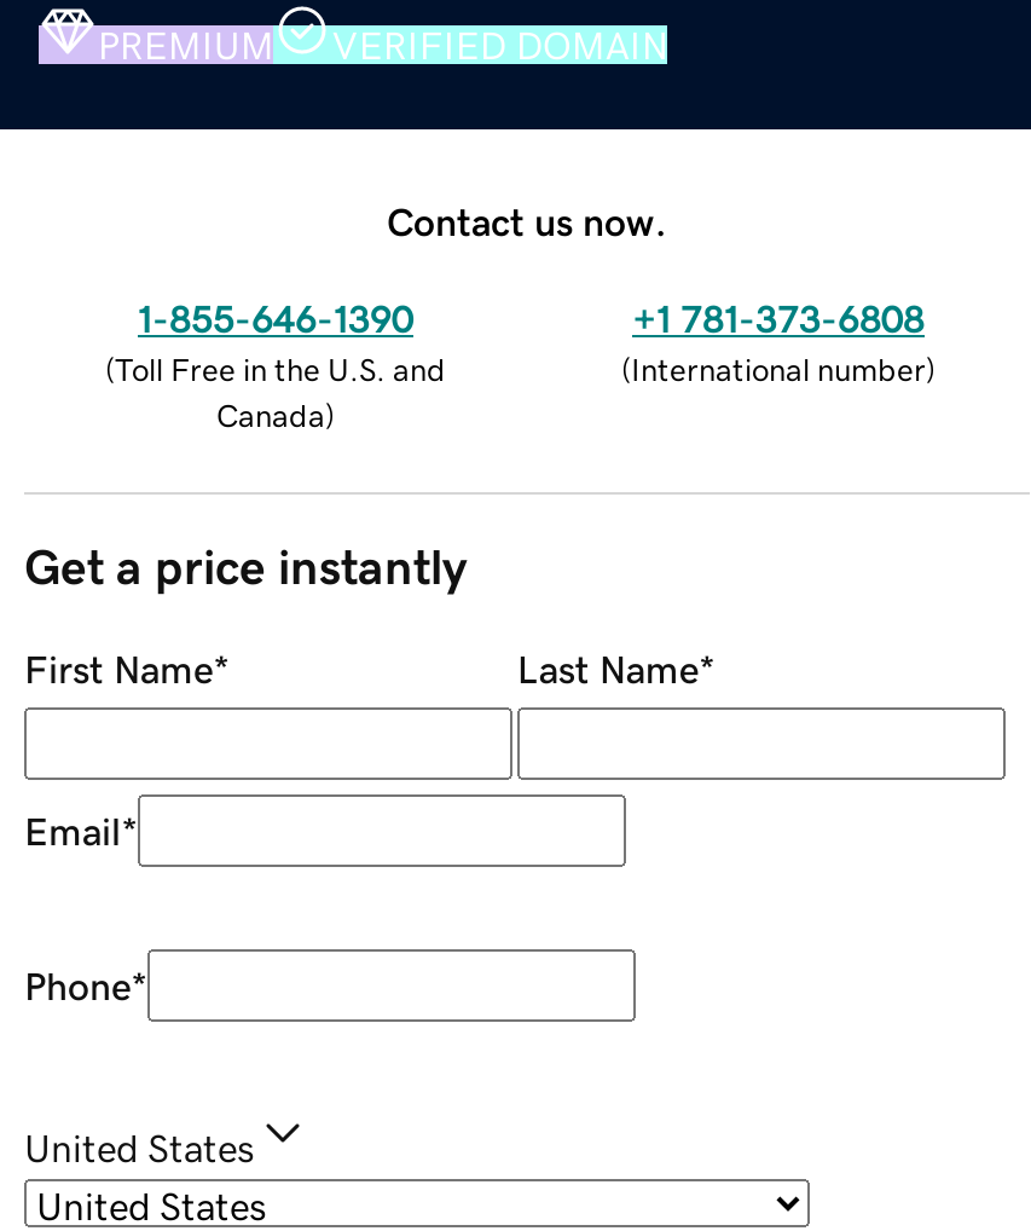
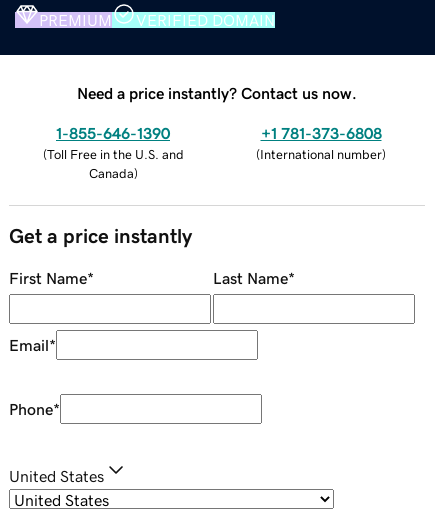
[387,201,667,240] Contact us now. -> [77,85,357,101] Need a price instantly? Contact us now.

